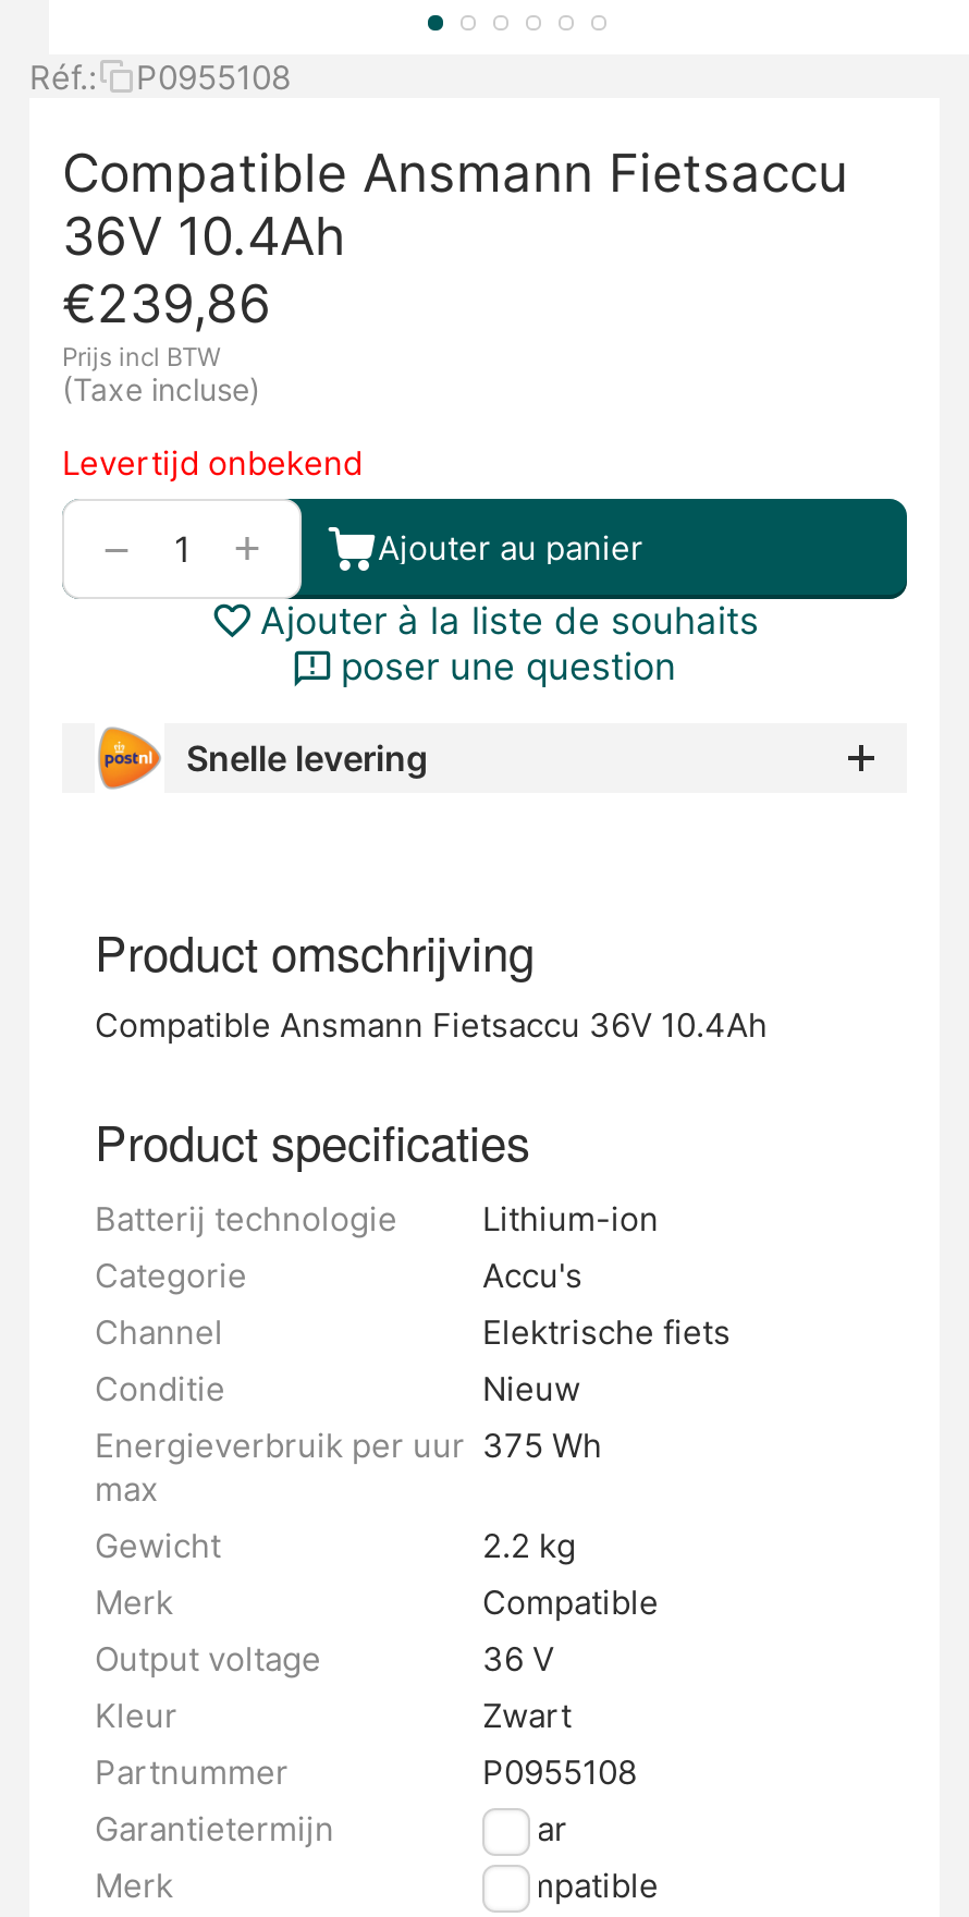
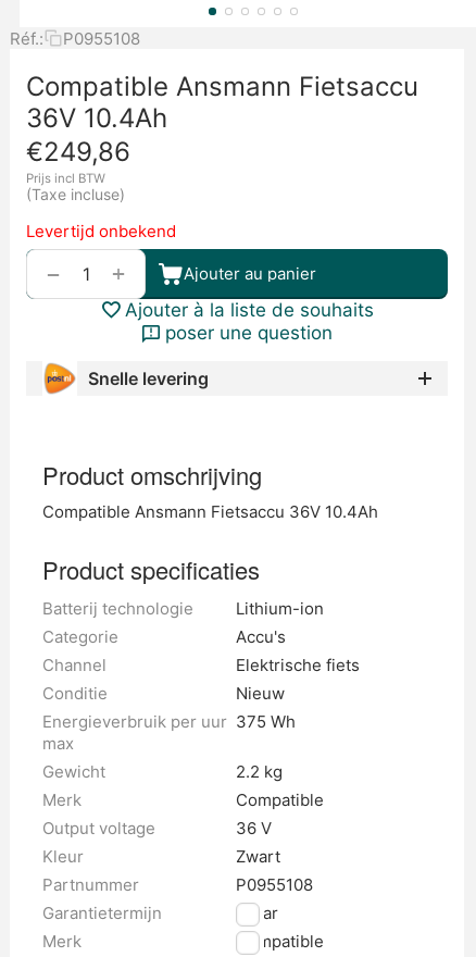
[62,272,271,335] €239,86 -> [26,136,130,167] €249,86

